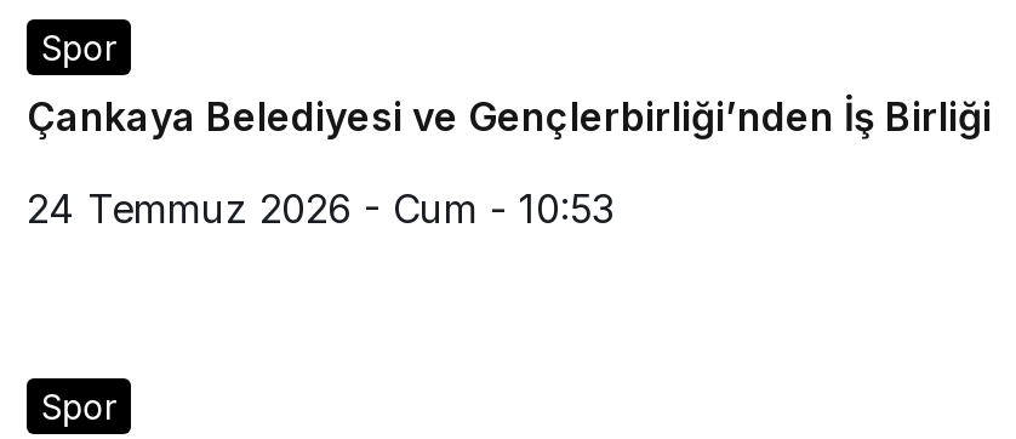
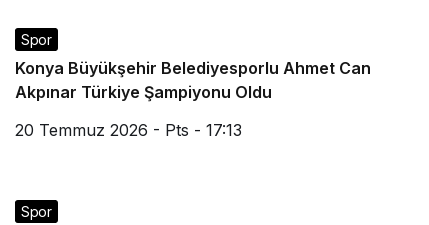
[27,91,992,140] Çankaya Belediyesi ve Gençlerbirliği’nden İş Birliği -> [15,58,371,102] Konya Büyükşehir Belediyesporlu Ahmet Can | Akpınar Türkiye Şampiyonu Oldu
[27,184,613,232] 24 Temmuz 2026 - Cum - 10:53 -> [15,120,242,140] 20 Temmuz 2026 - Pts - 17:13

